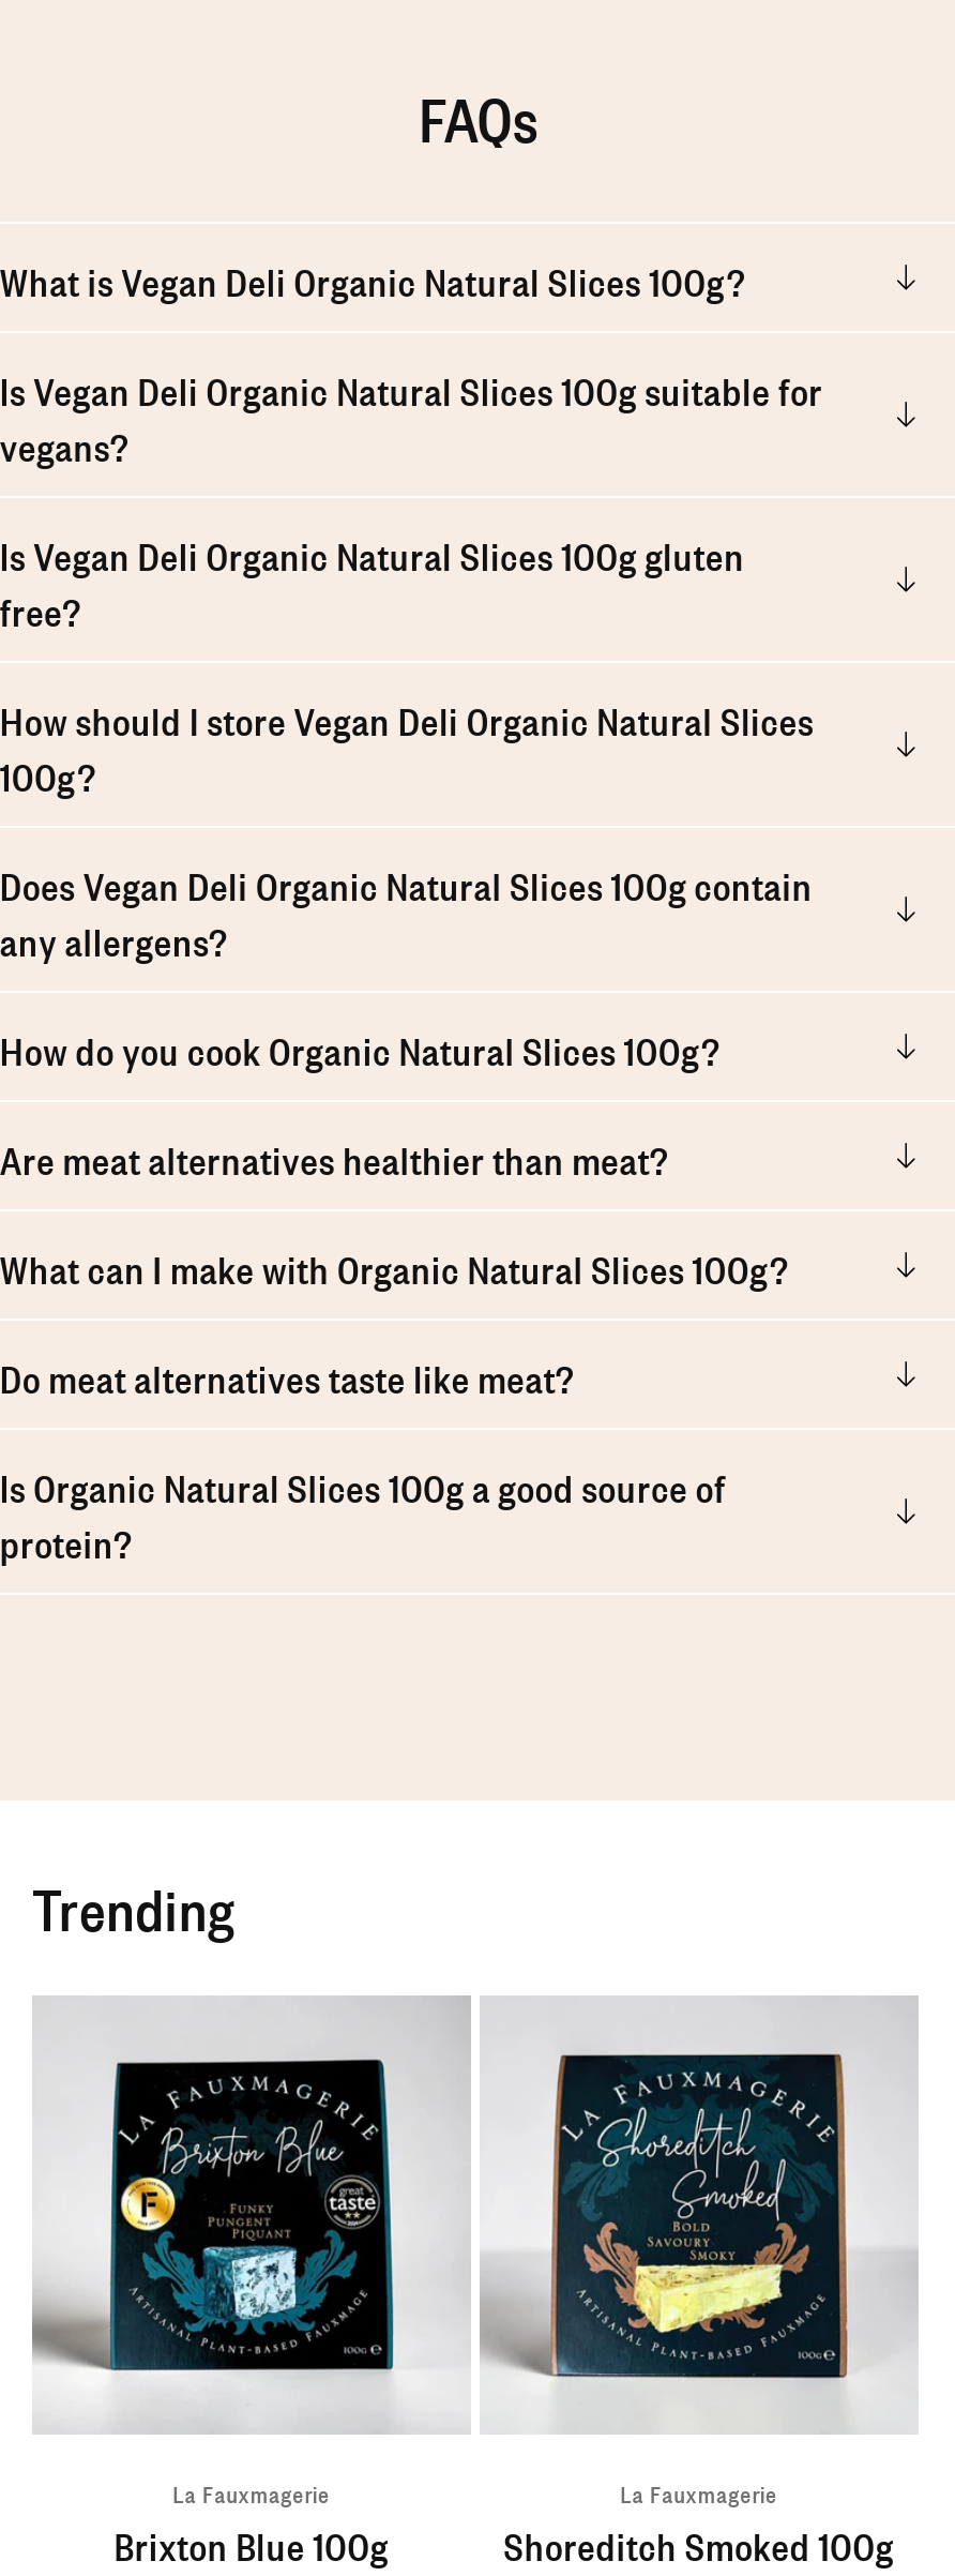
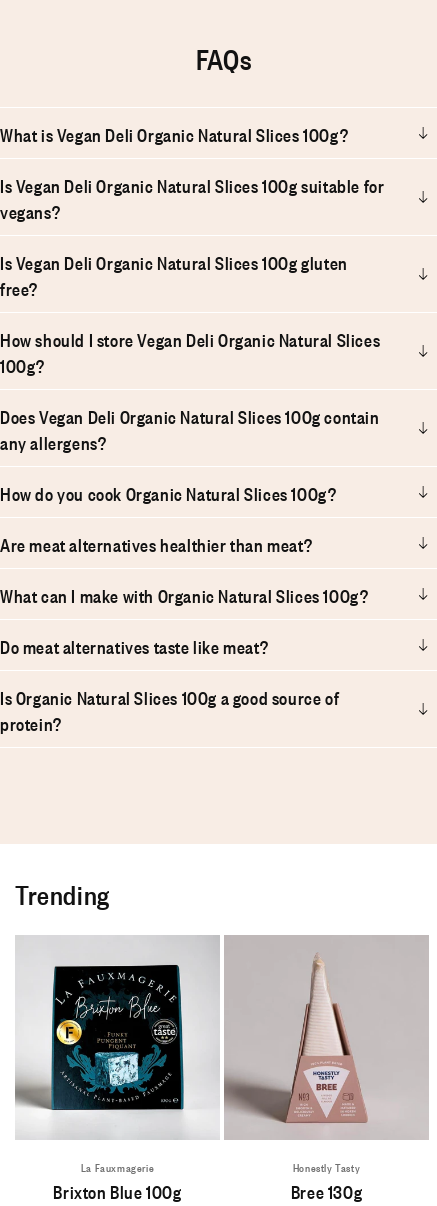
[482,2000,914,2569] [image] | La Fauxmagerie | Shoreditch Smoked 100g -> [224,936,428,1202] [image] | Honestly Tasty | Bree 130g

